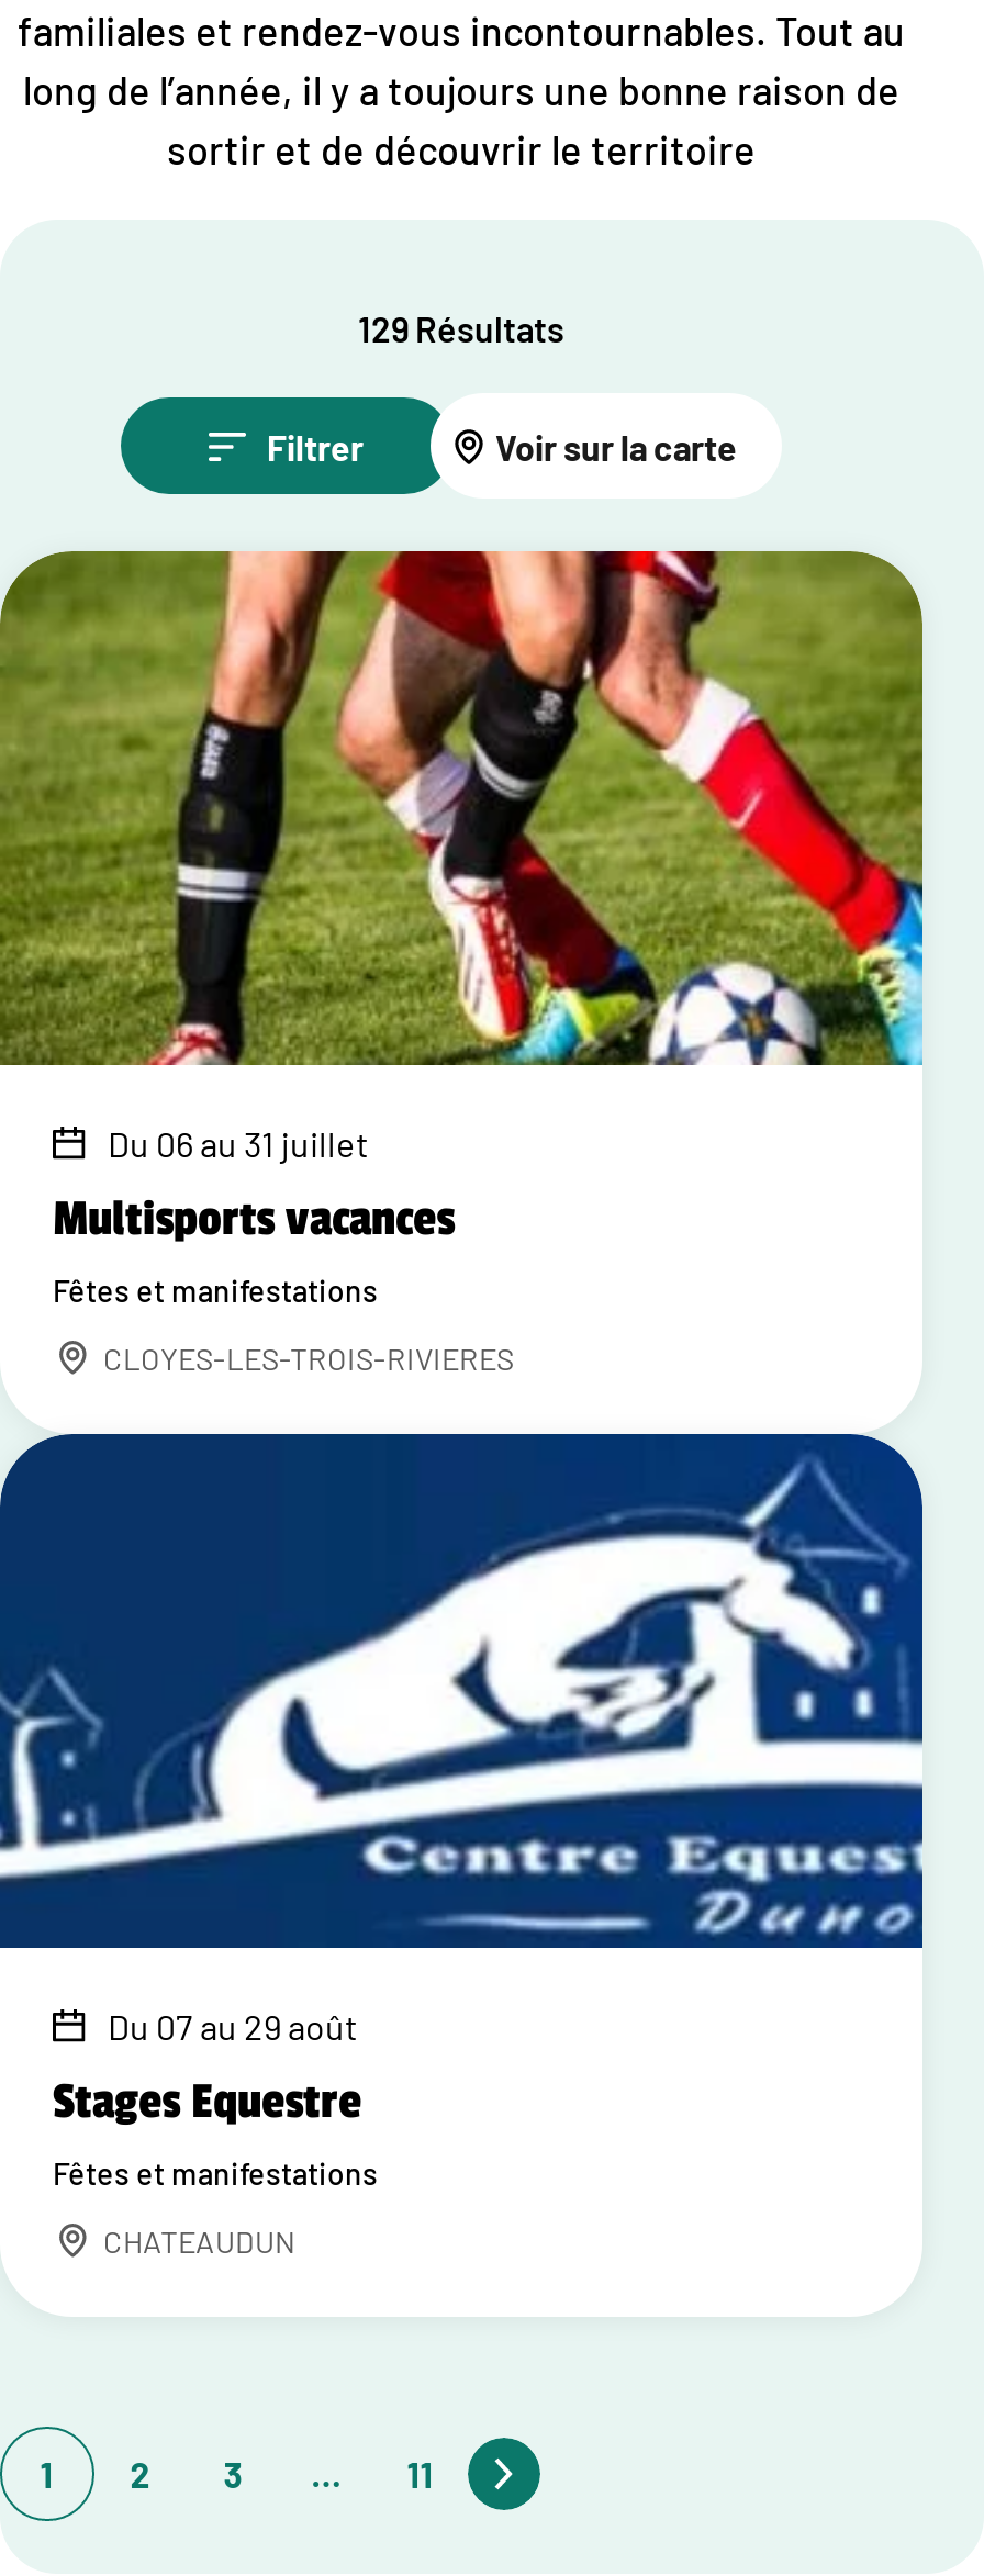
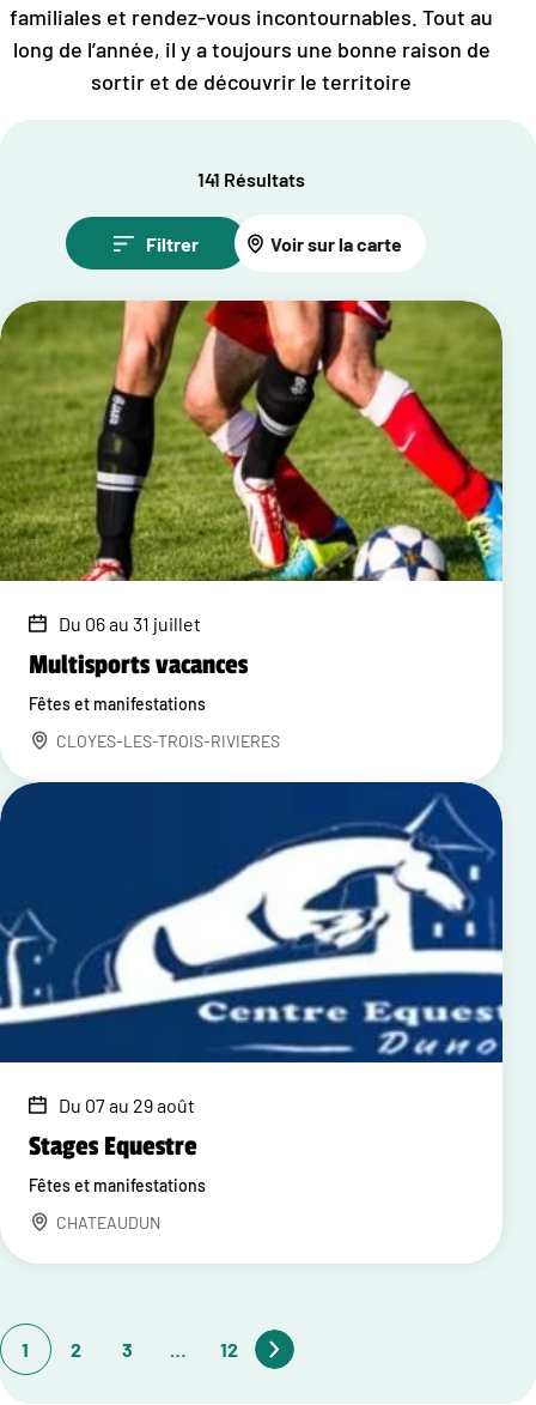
[358,308,564,350] 129 Résultats -> [197,168,305,191] 141 Résultats
[407,2453,433,2495] 11 -> [220,1338,238,1361] 12

